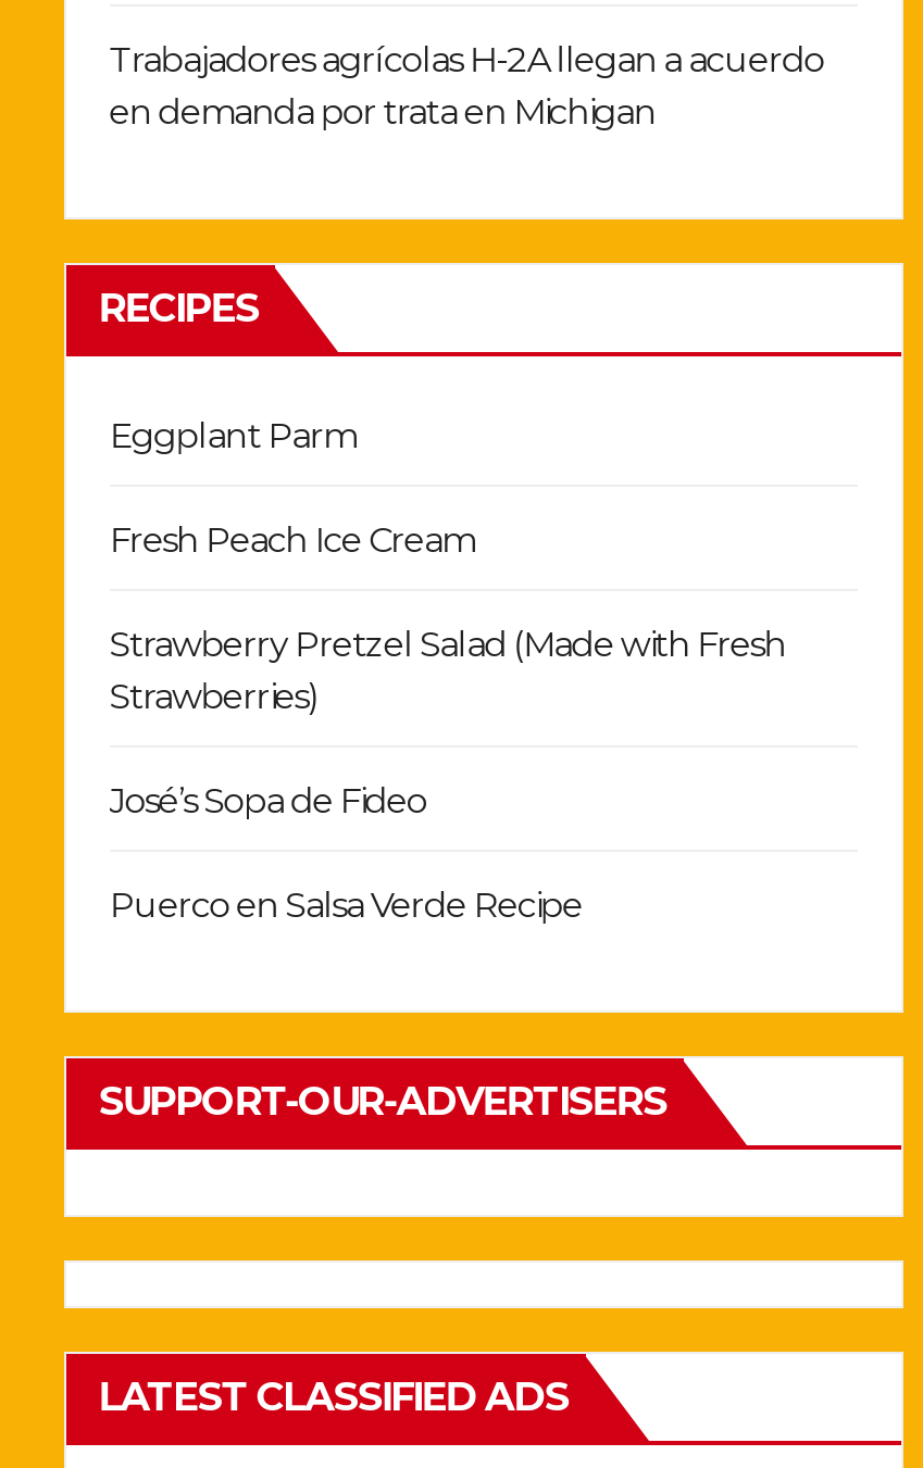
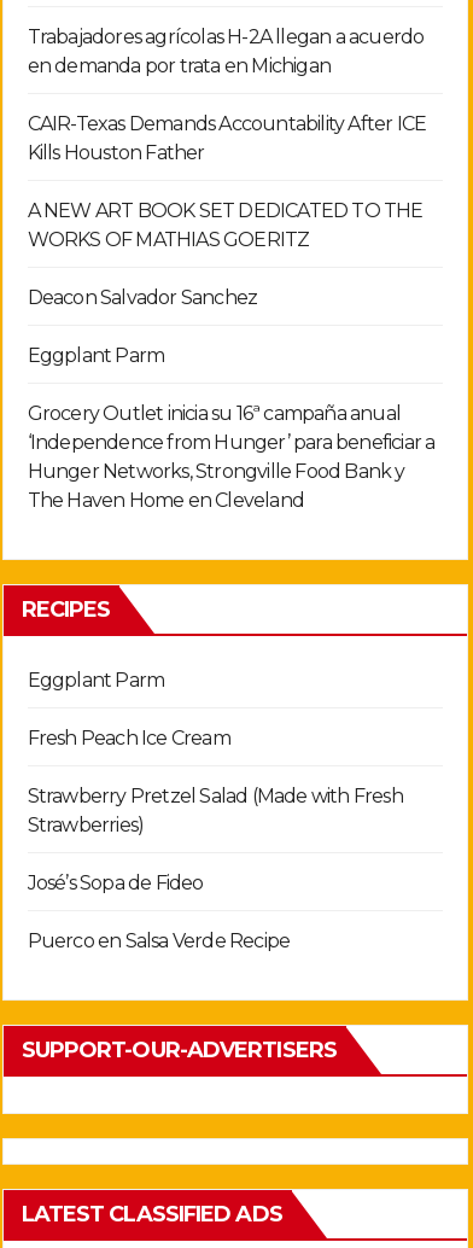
none -> [27,112,435,511] CAIR-Texas Demands Accountability After ICE | Kills Houston Father | A NEW ART BOOK SET DEDICATED TO THE | WORKS OF MATHIAS GOERITZ | Deacon Salvador Sanchez | Eggplant Parm | Grocery Outlet inicia su 16ª campaña anual | ‘Independence from Hunger’ para beneficiar a | Hunger Networks, Strongville Food Bank y | The Haven Home en Cleveland

